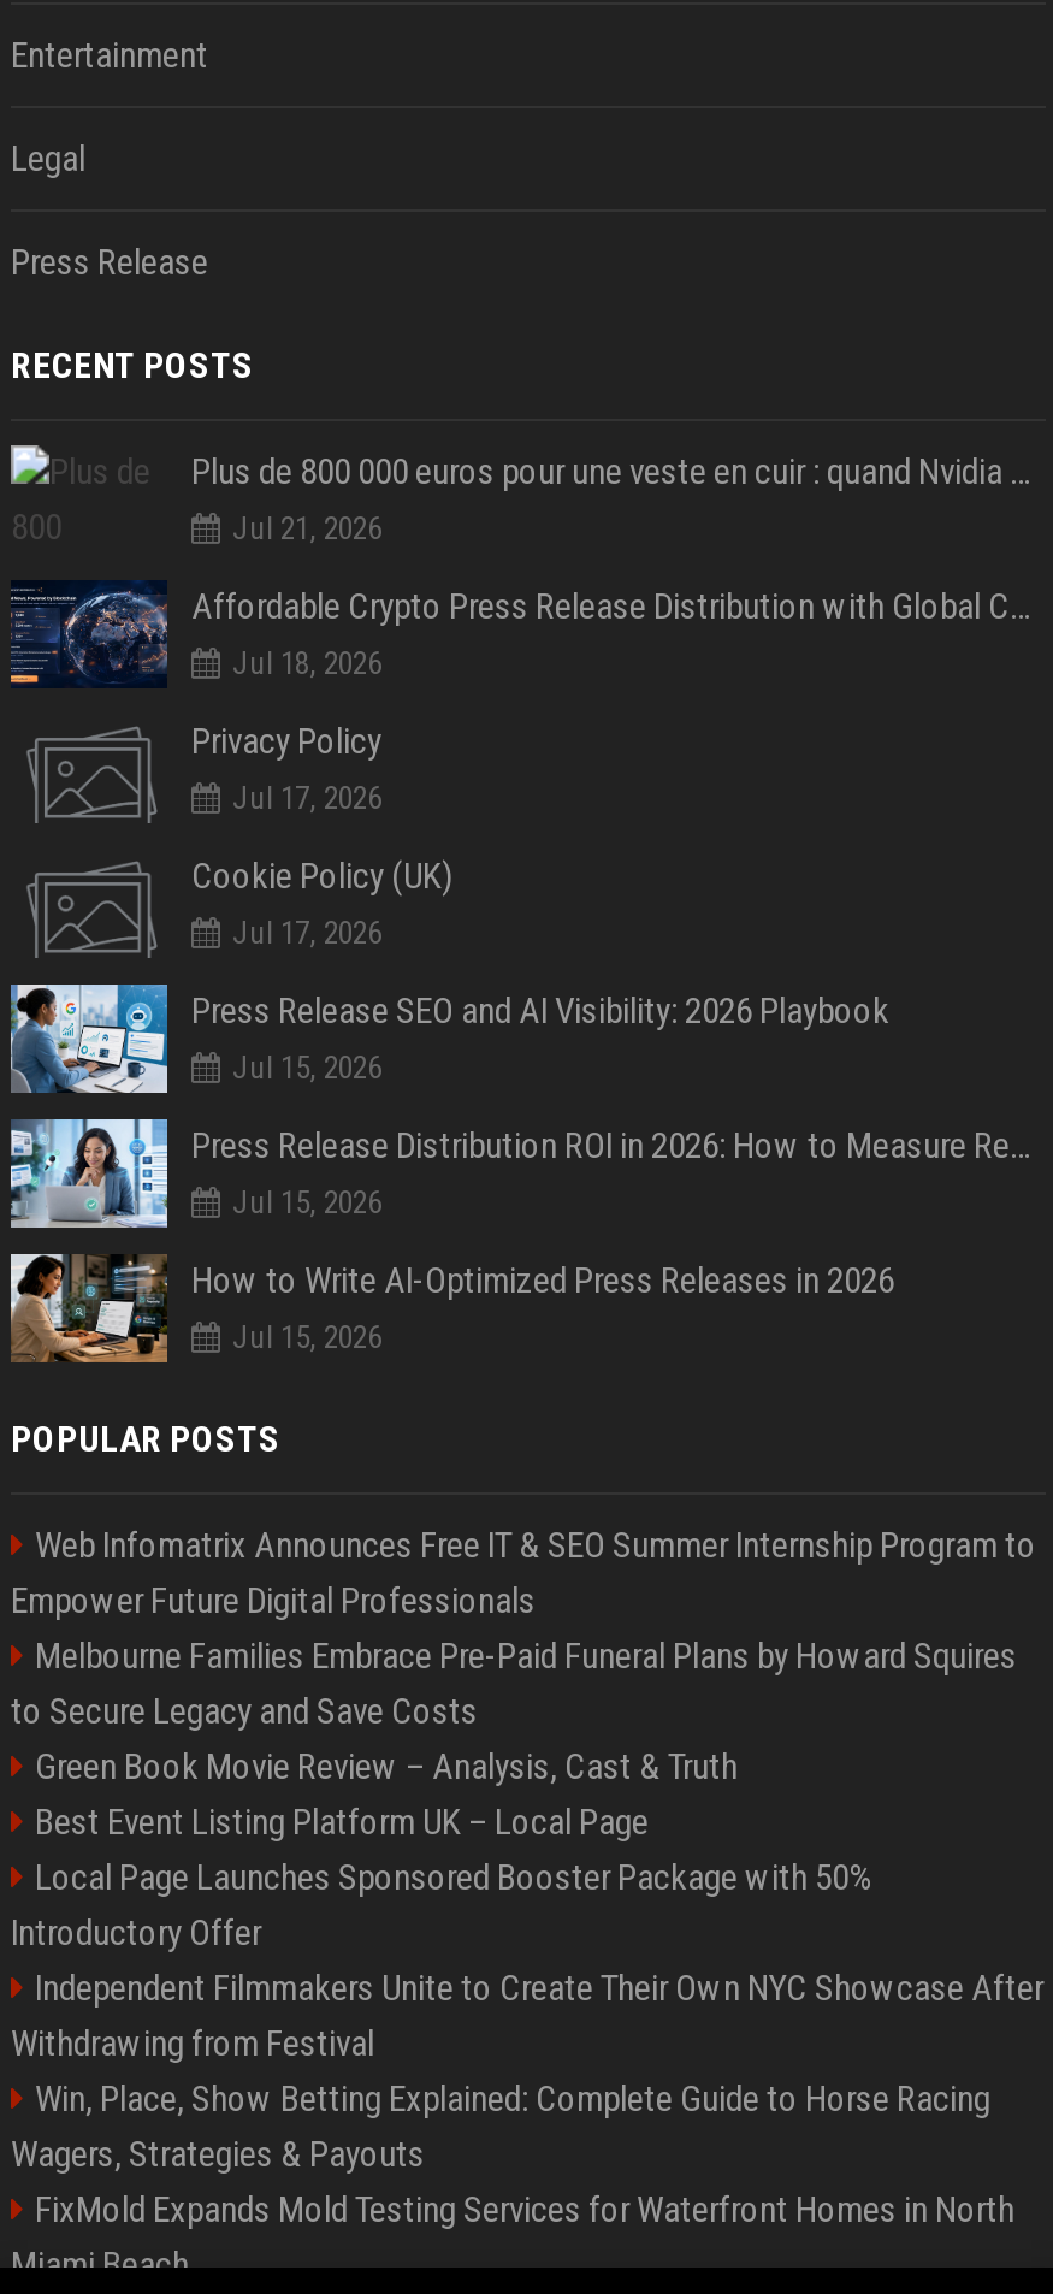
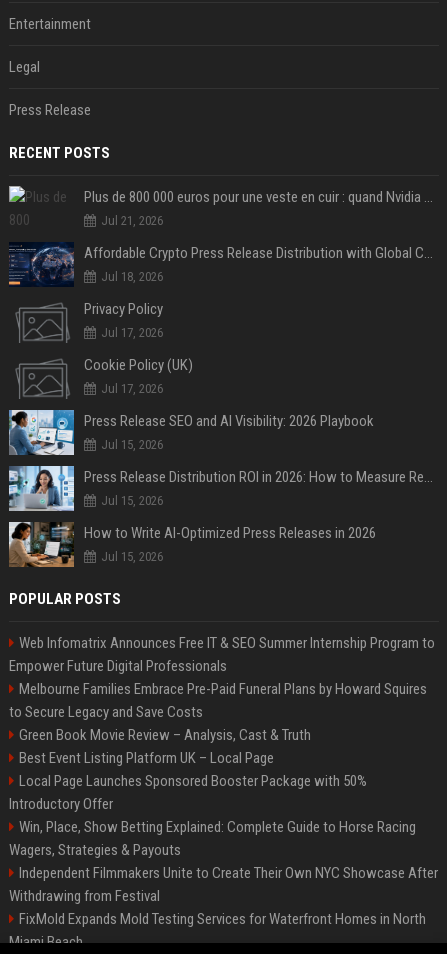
moved [11,1967,1043,2065] -> [9,864,438,905]: Independent Filmmakers Unite to Create Their Own NYC Showcase After | Withdrawing from Festival
moved [11,2077,990,2176] -> [9,818,416,859]: Win, Place, Show Betting Explained: Complete Guide to Horse Racing | Wagers, Strategies & Payouts

